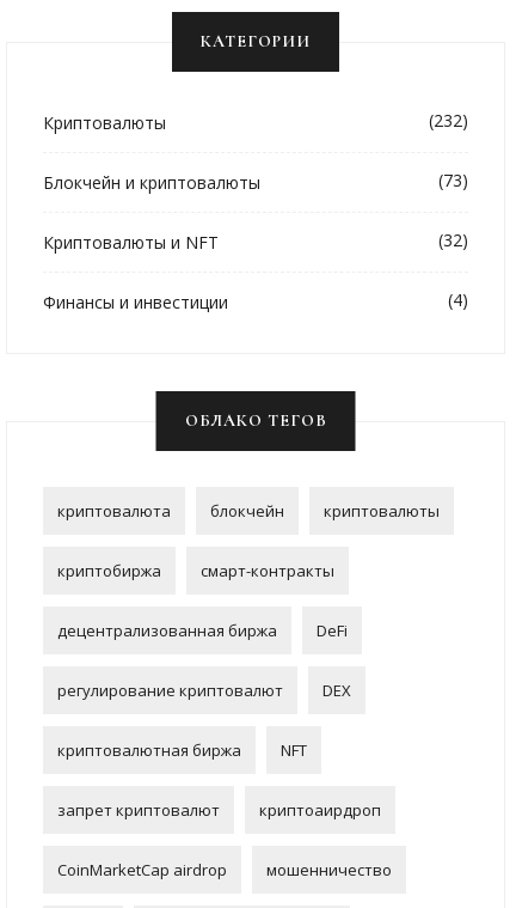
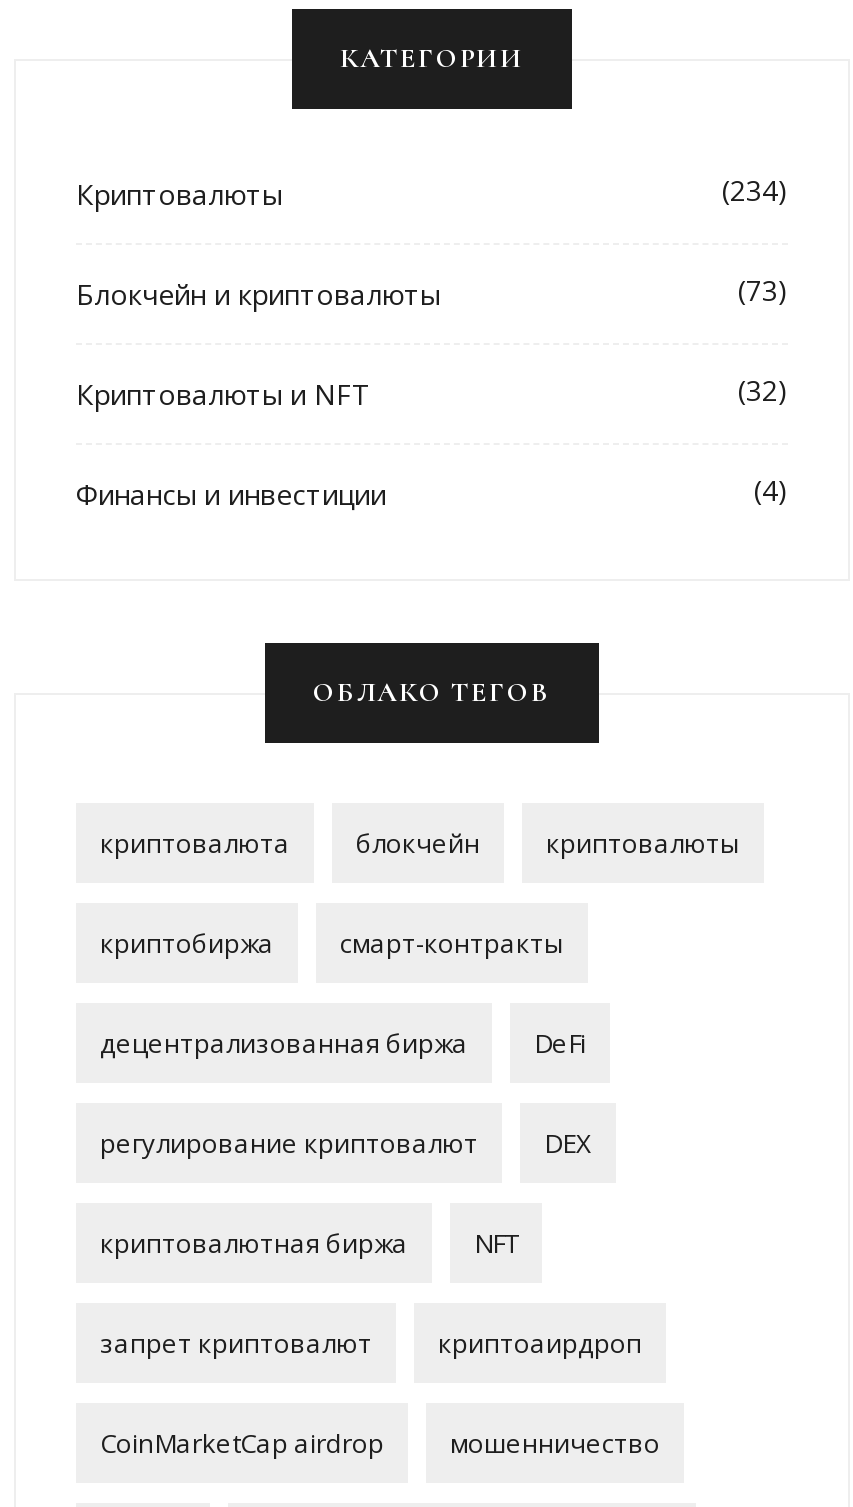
[429,109,468,132] (232) -> [722,171,788,209] (234)

